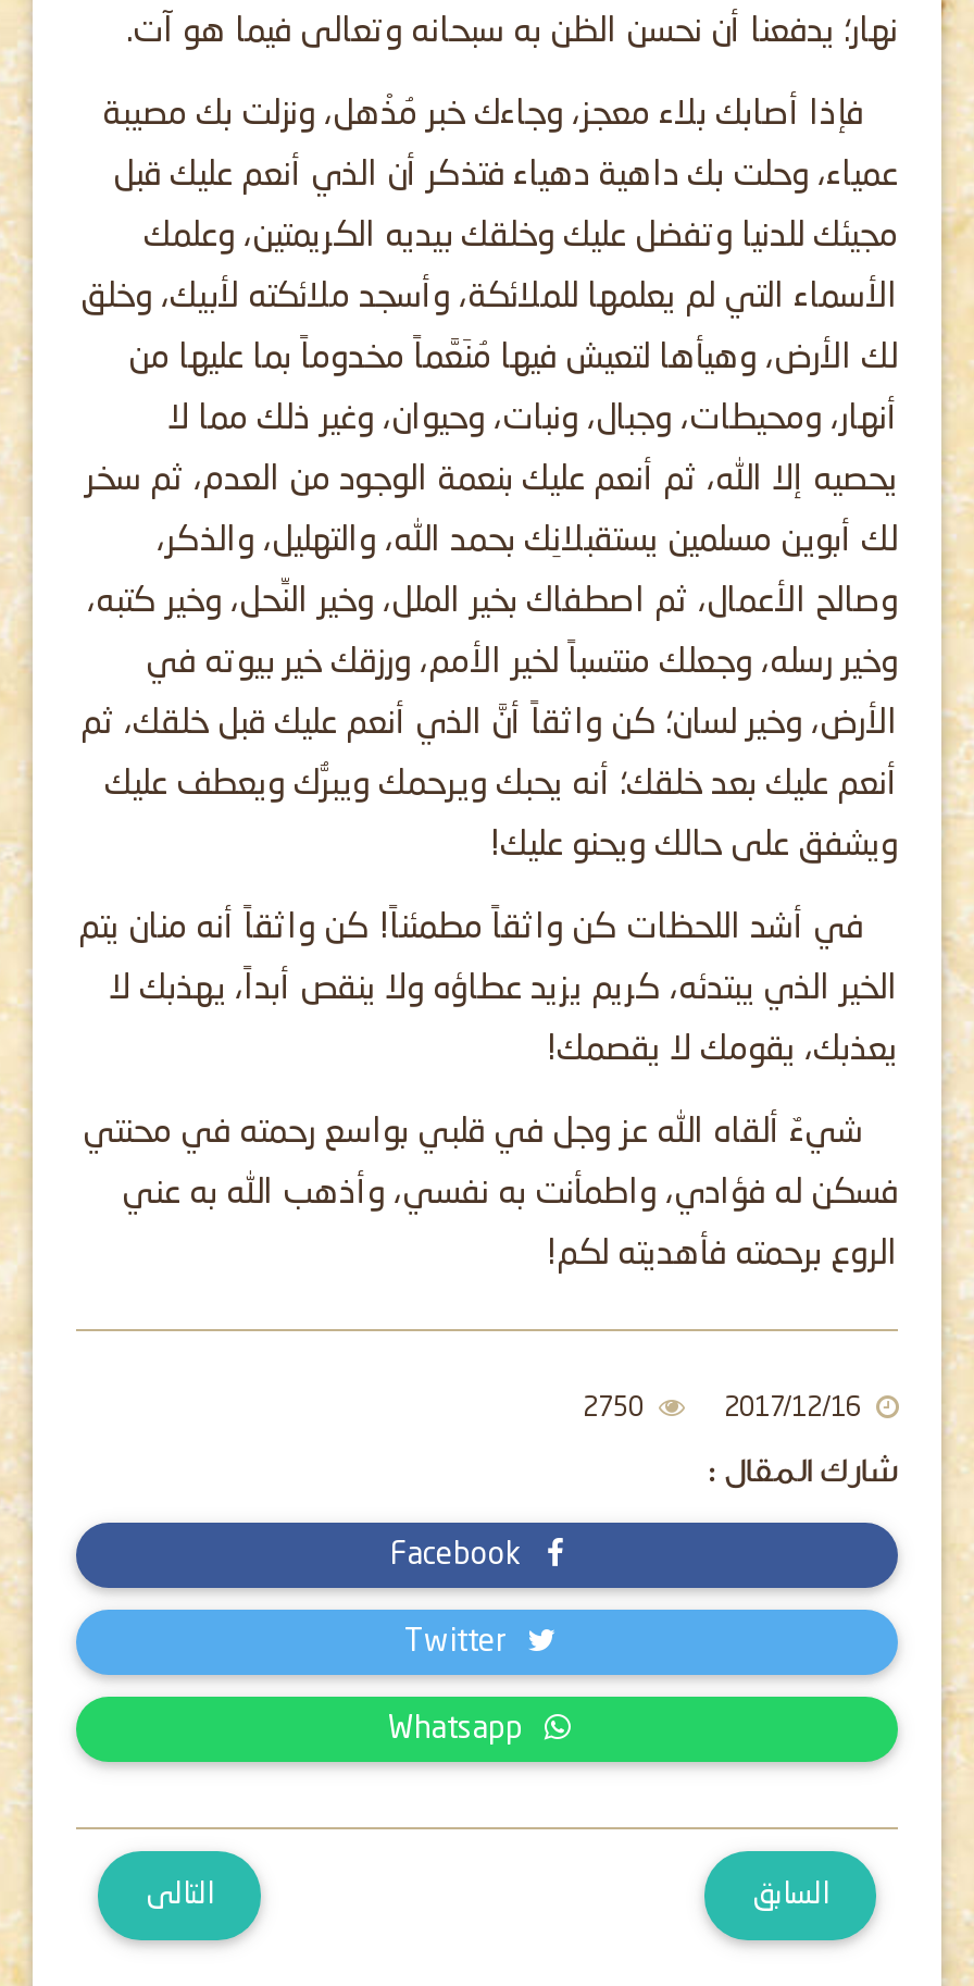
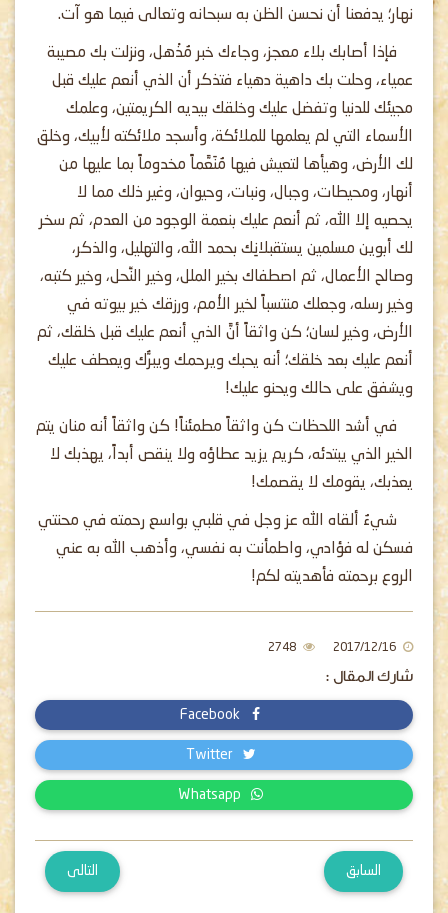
[583,1397,644,1423] 2750 -> [268,642,296,654] 2748

